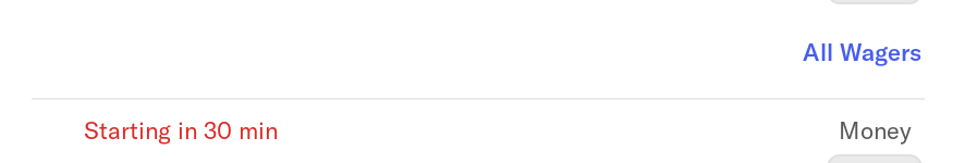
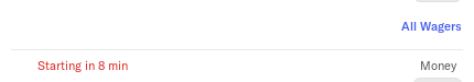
[84,115,278,146] Starting in 30 min -> [37,58,128,73] Starting in 8 min

